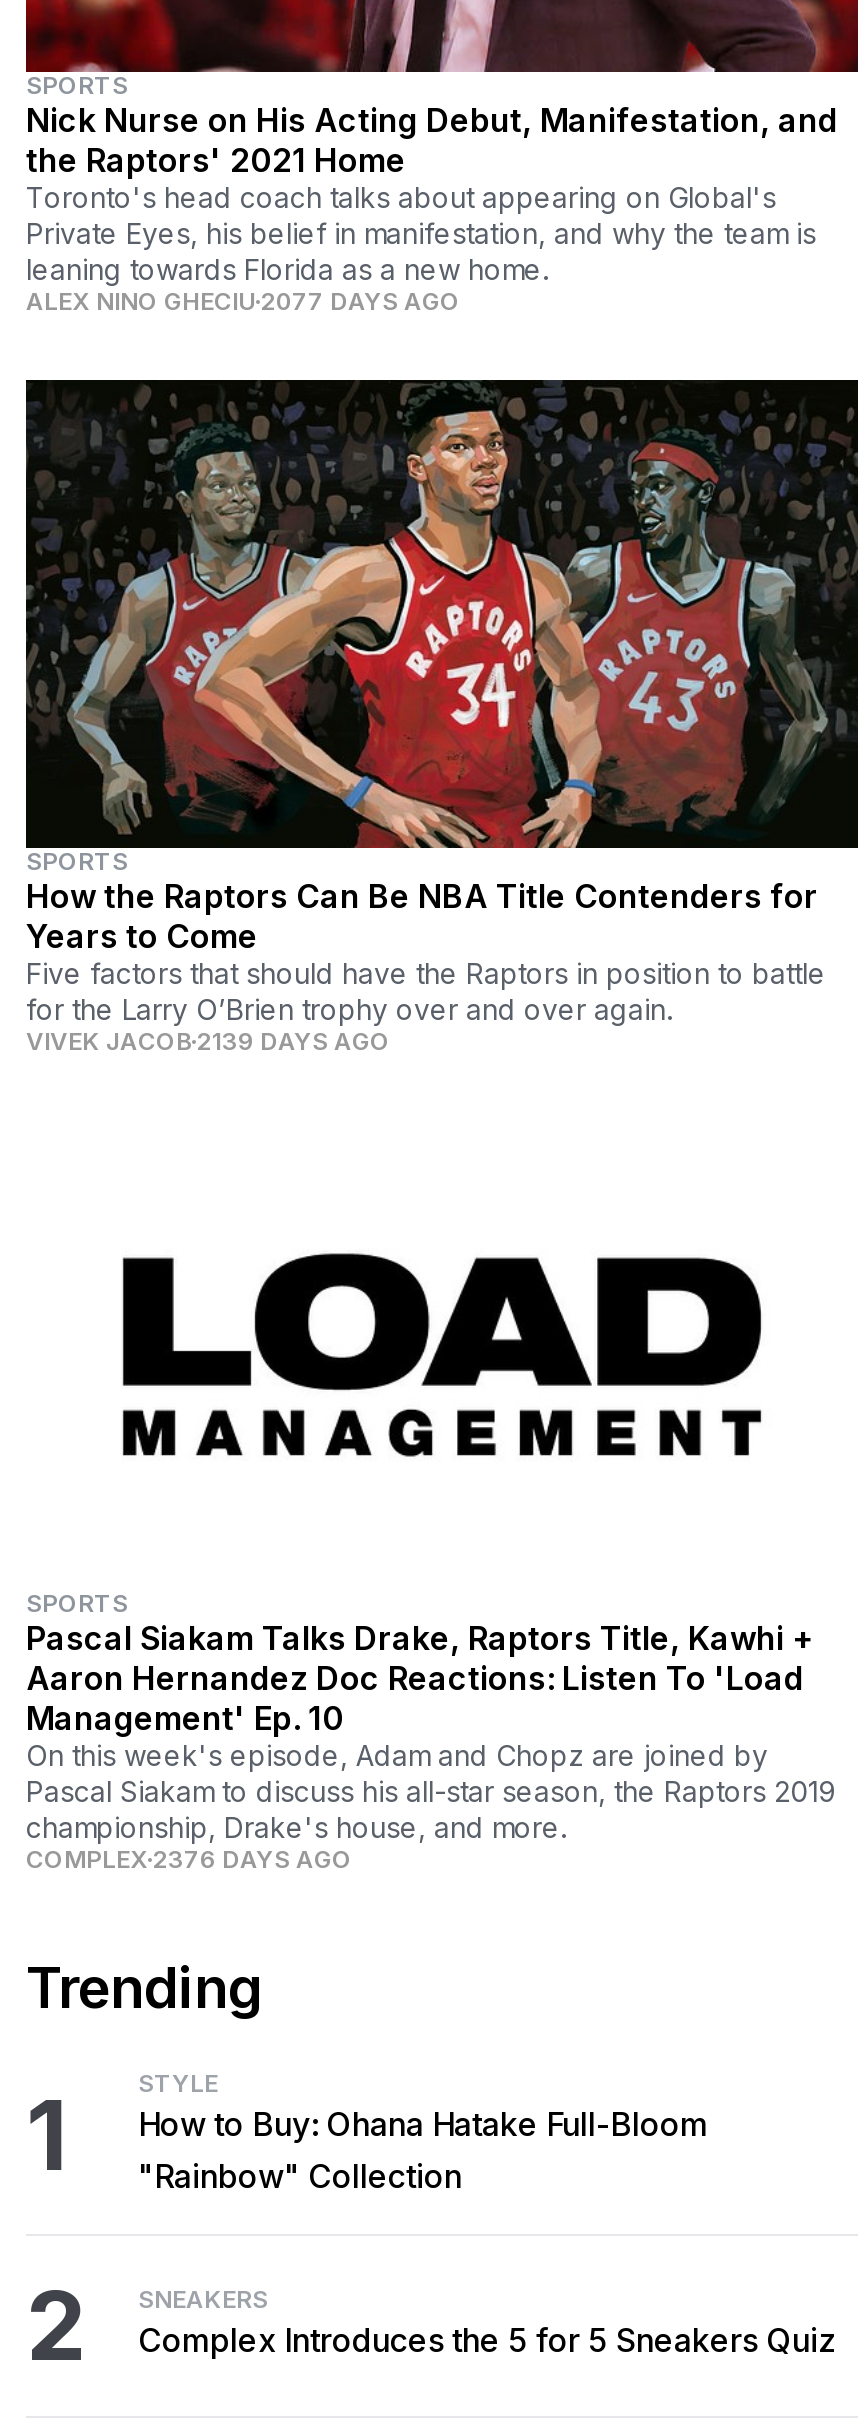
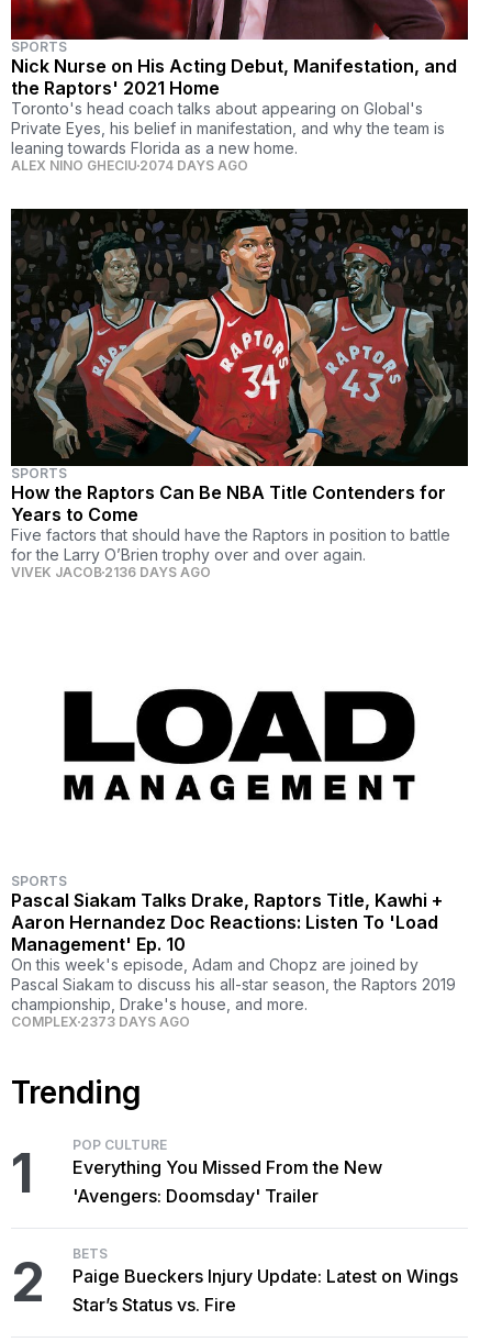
[26,286,460,316] ALEX NINO GHECIU 2077 DAYS AGO -> [11,157,248,174] ALEX NINO GHECIU 2074 DAYS AGO
[26,1027,390,1057] VIVEK JACOB 2139 DAYS AGO -> [11,564,211,581] VIVEK JACOB 2136 DAYS AGO
[26,1843,352,1873] COMPLEX 2376 DAYS AGO -> [11,1013,190,1029] COMPLEX 2373 DAYS AGO
[138,2067,708,2195] STYLE | How to Buy: Ohana Hatake Full-Bloom | "Rainbow" Collection -> [72,1136,382,1206] POP CULTURE | Everything You Missed From the New | 'Avengers: Doomsday' Trailer
[138,2283,836,2359] SNEAKERS | Complex Introduces the 5 for 5 Sneakers Quiz -> [72,1245,458,1315] BETS | Paige Bueckers Injury Update: Latest on Wings | Star’s Status vs. Fire

